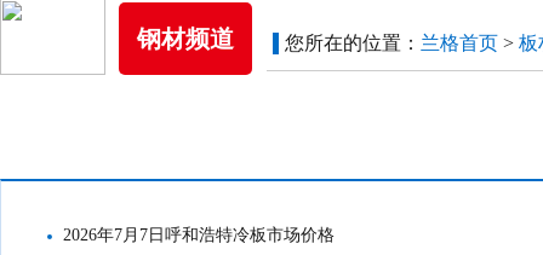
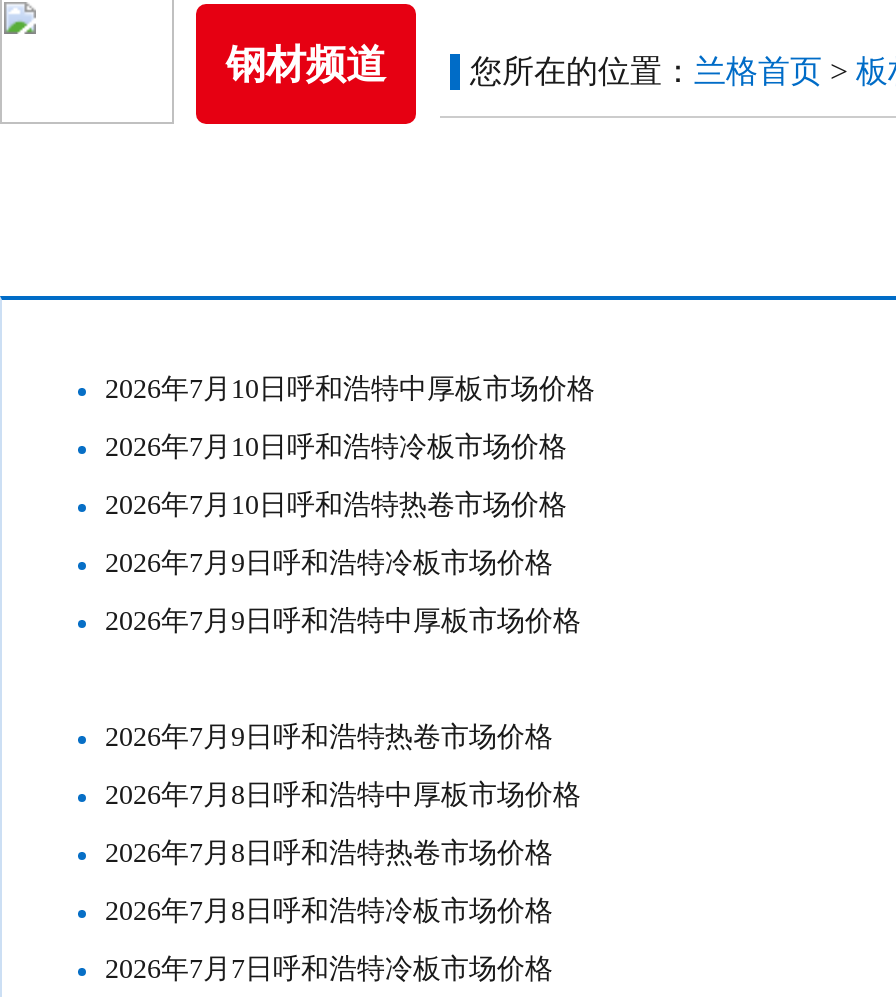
none -> [105,374,595,636] 2026年7月10日呼和浩特中厚板市场价格 | 2026年7月10日呼和浩特冷板市场价格 | 2026年7月10日呼和浩特热卷市场价格 | 2026年7月9日呼和浩特冷板市场价格 | 2026年7月9日呼和浩特中厚板市场价格
none -> [105,722,581,926] 2026年7月9日呼和浩特热卷市场价格 | 2026年7月8日呼和浩特中厚板市场价格 | 2026年7月8日呼和浩特热卷市场价格 | 2026年7月8日呼和浩特冷板市场价格

